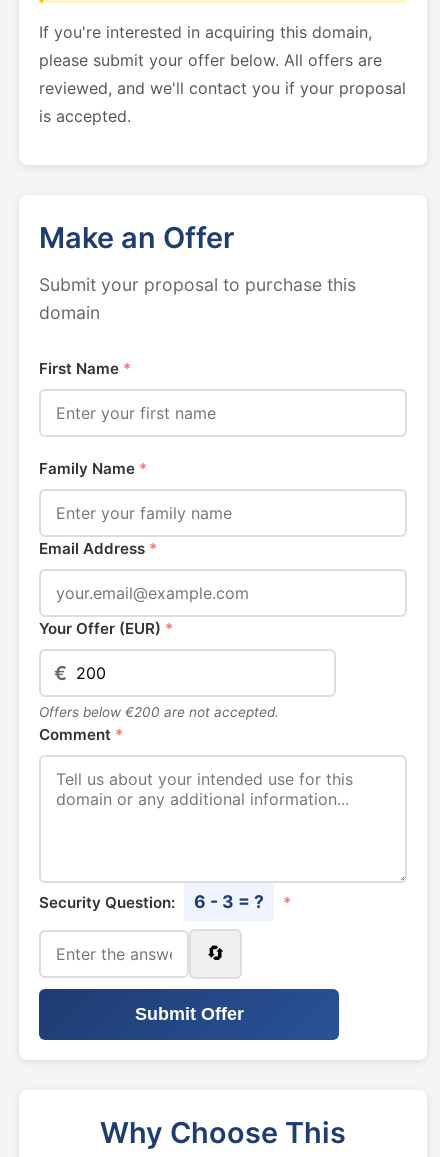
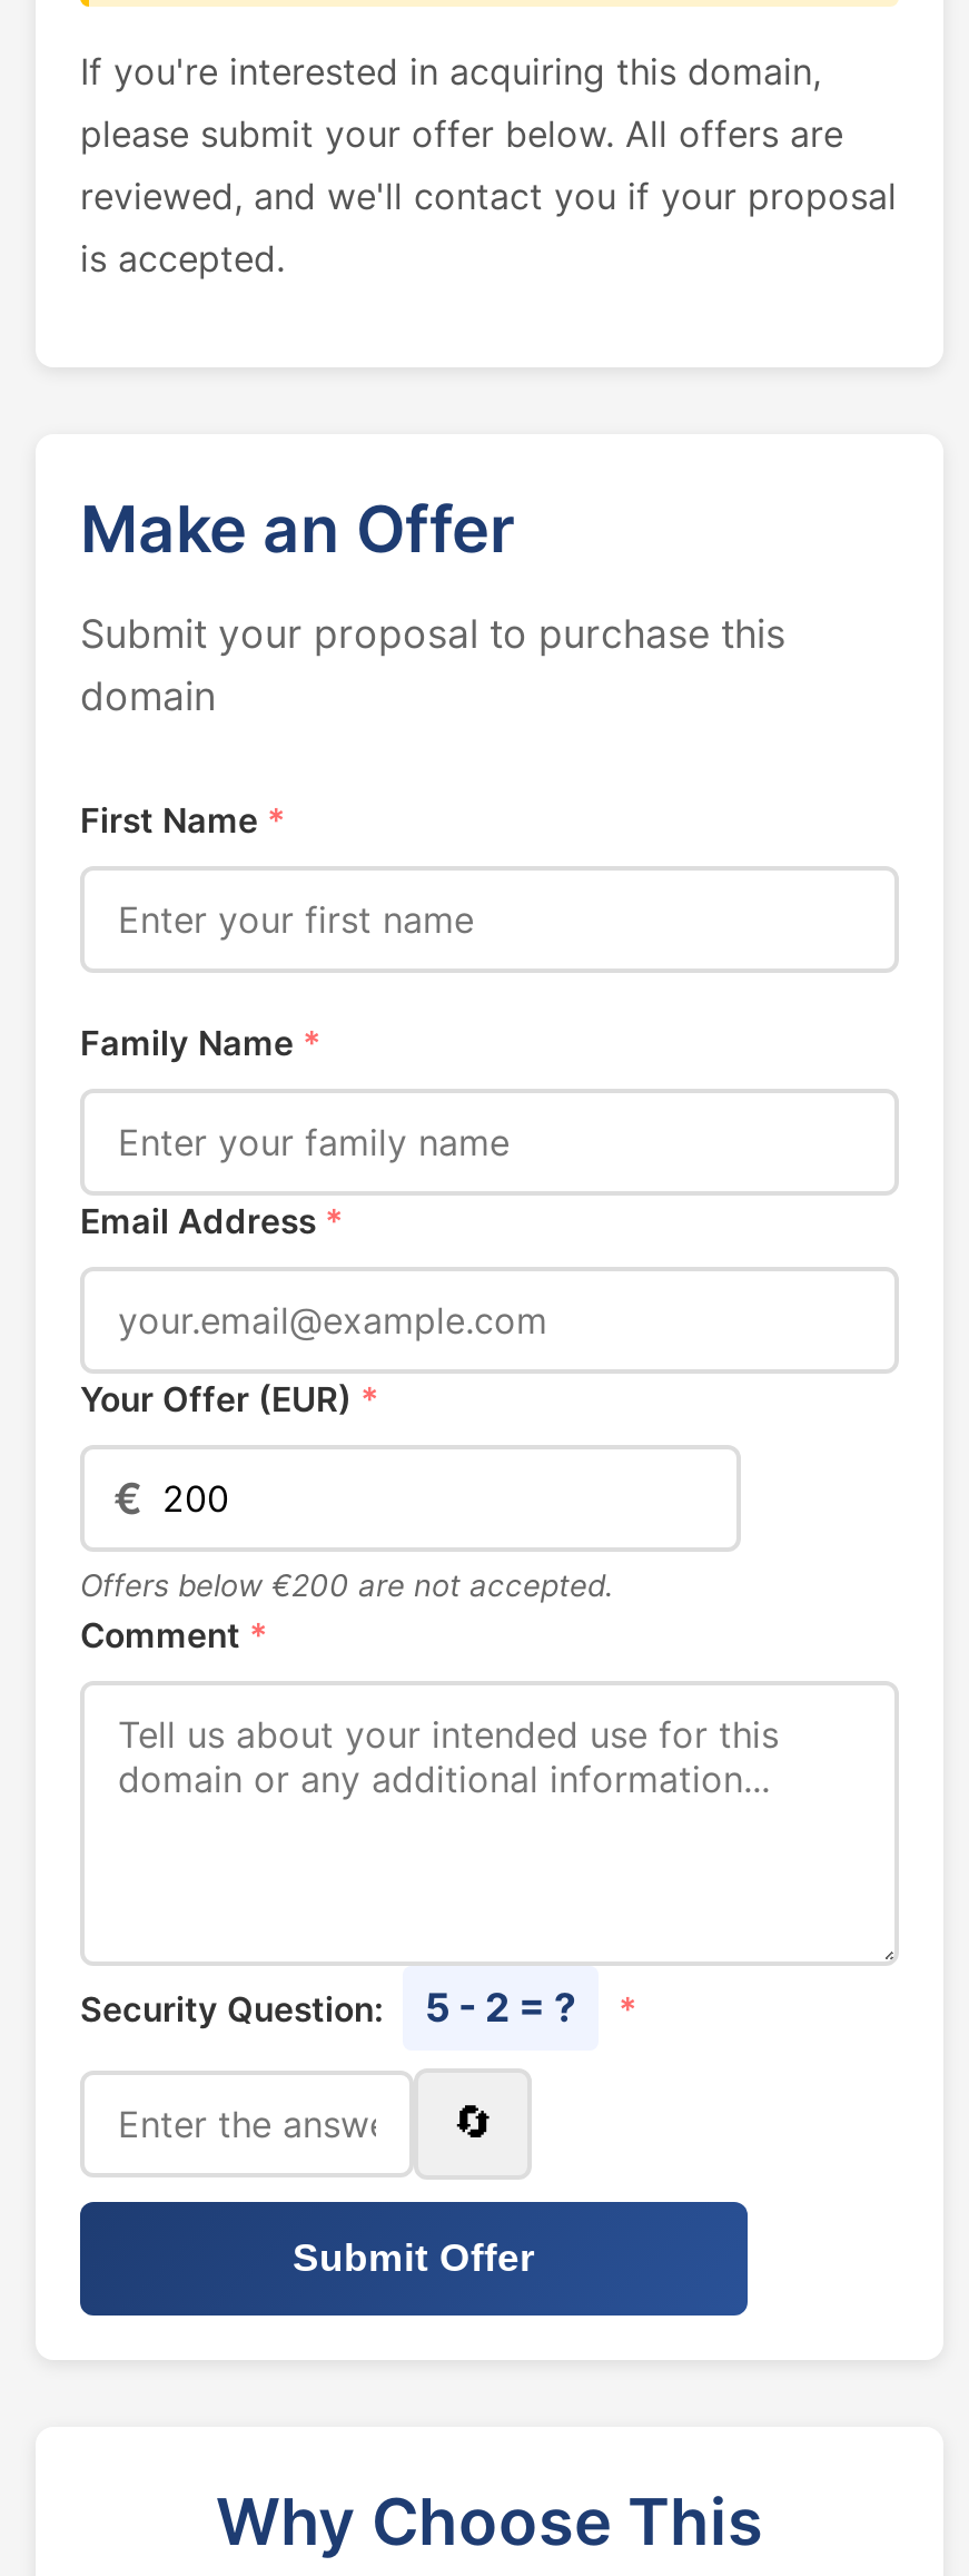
[194,891,264,912] 6 - 3 = ? -> [425,1984,576,2031] 5 - 2 = ?

